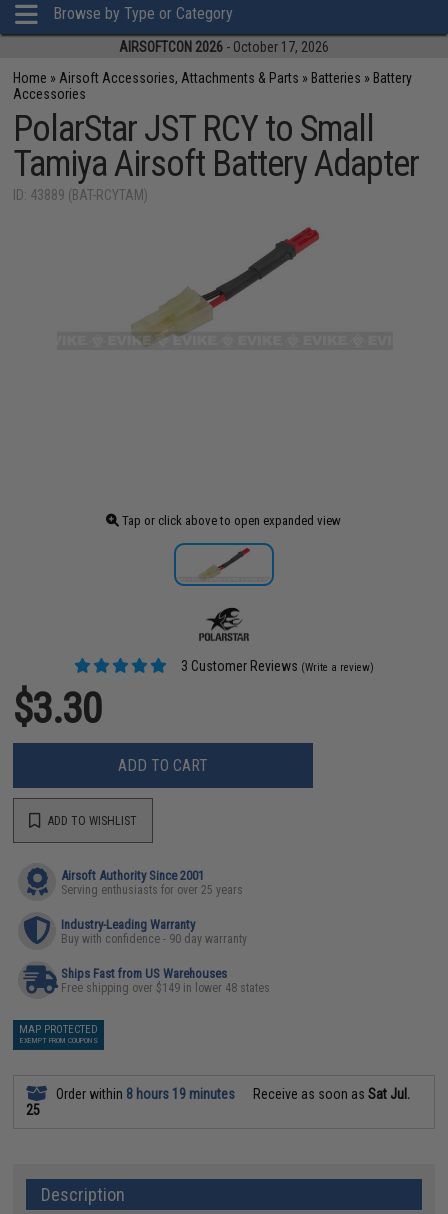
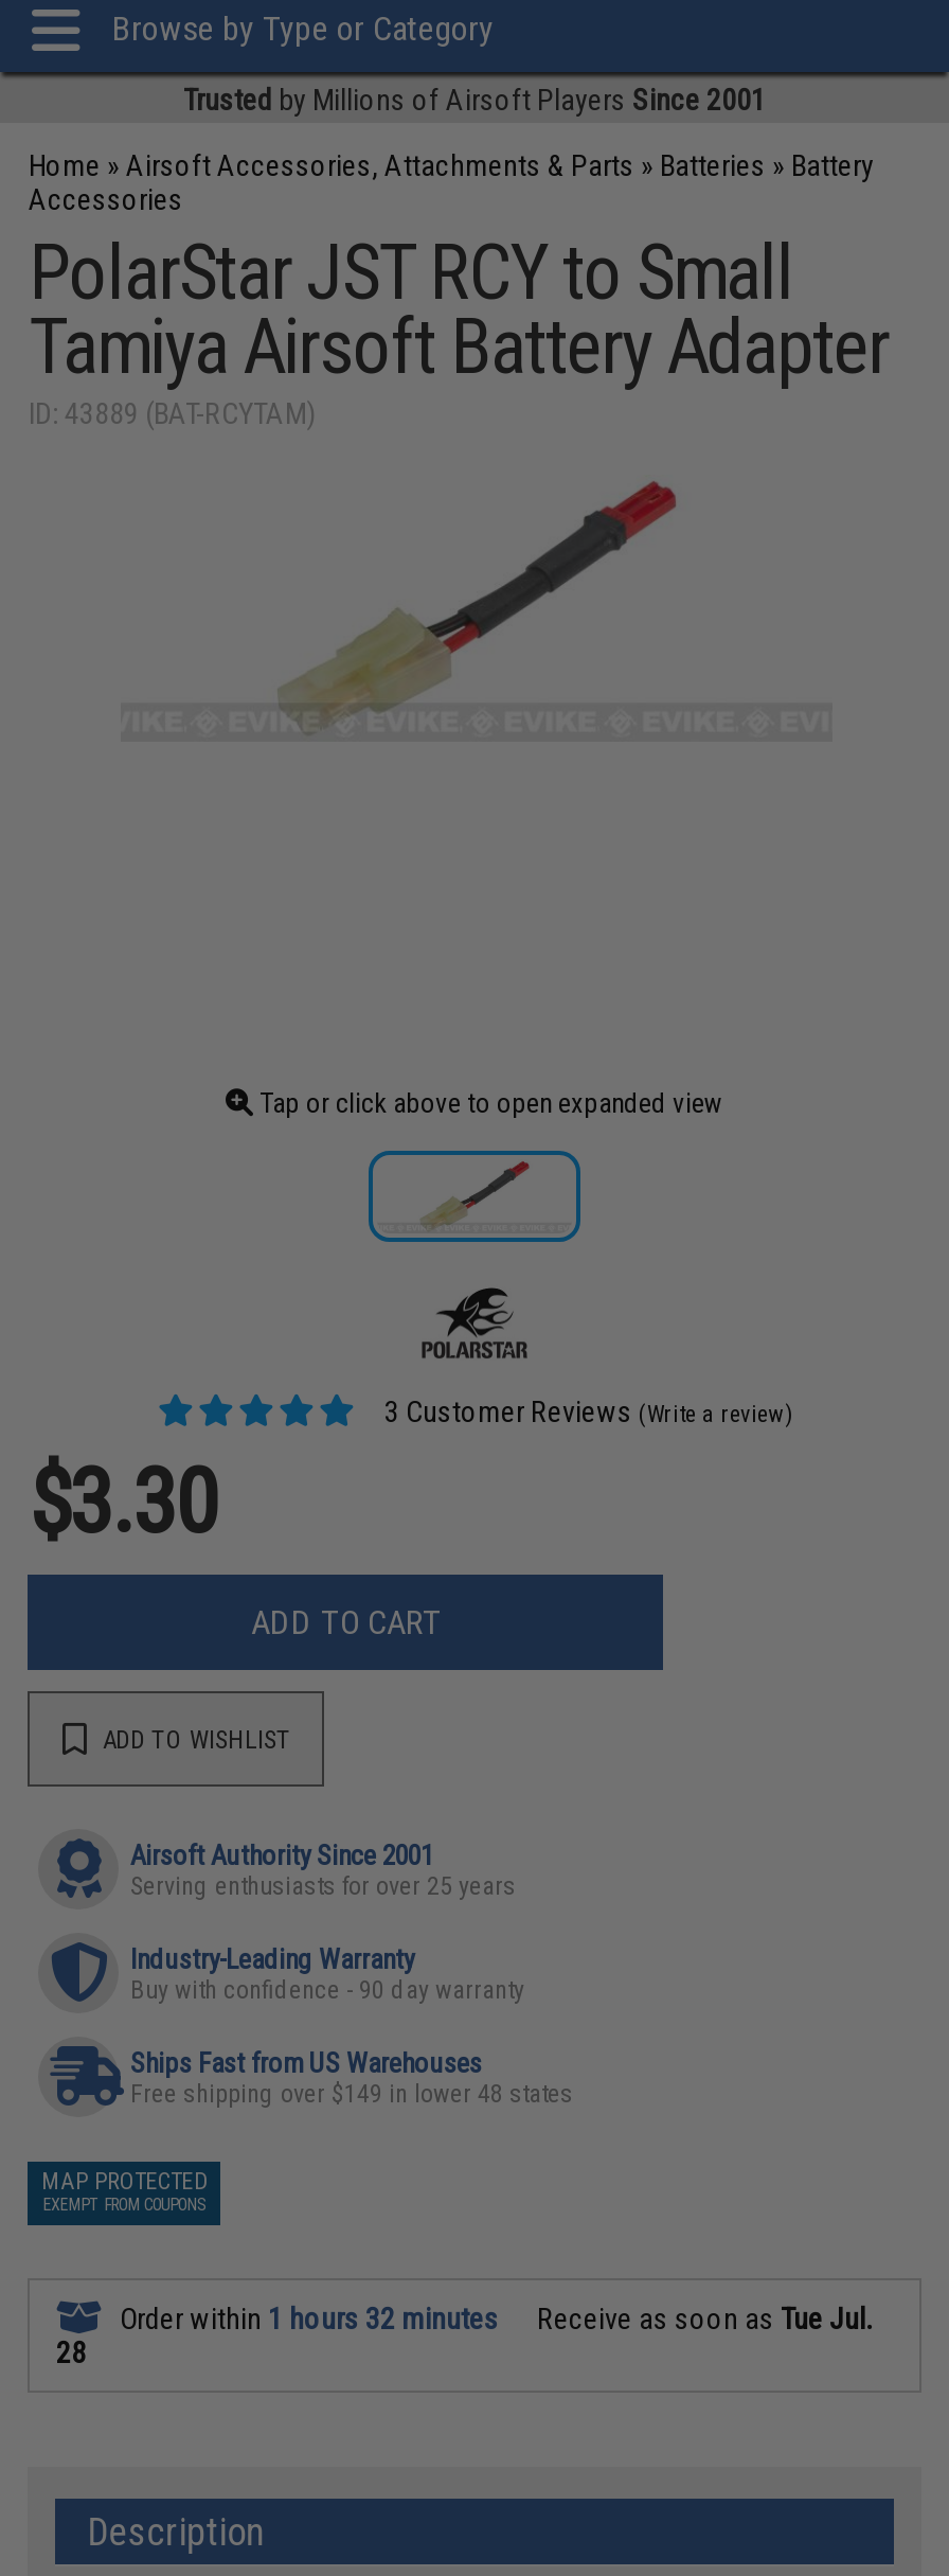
[119,39,329,55] AIRSOFTCON 2026 - October 17, 2026 -> [183,83,766,117] Trusted by Millions of Airsoft Players Since 2001
[53,1086,235,1102] Order within 8 hours 19 minutes -> [113,2302,499,2335] Order within 1 hours 32 minutes
[250,1086,410,1102] Receive as soon as Sat Jul. -> [530,2302,871,2335] Receive as soon as Tue Jul.
[26,1102,40,1118] 25 -> [56,2335,86,2369] 28

